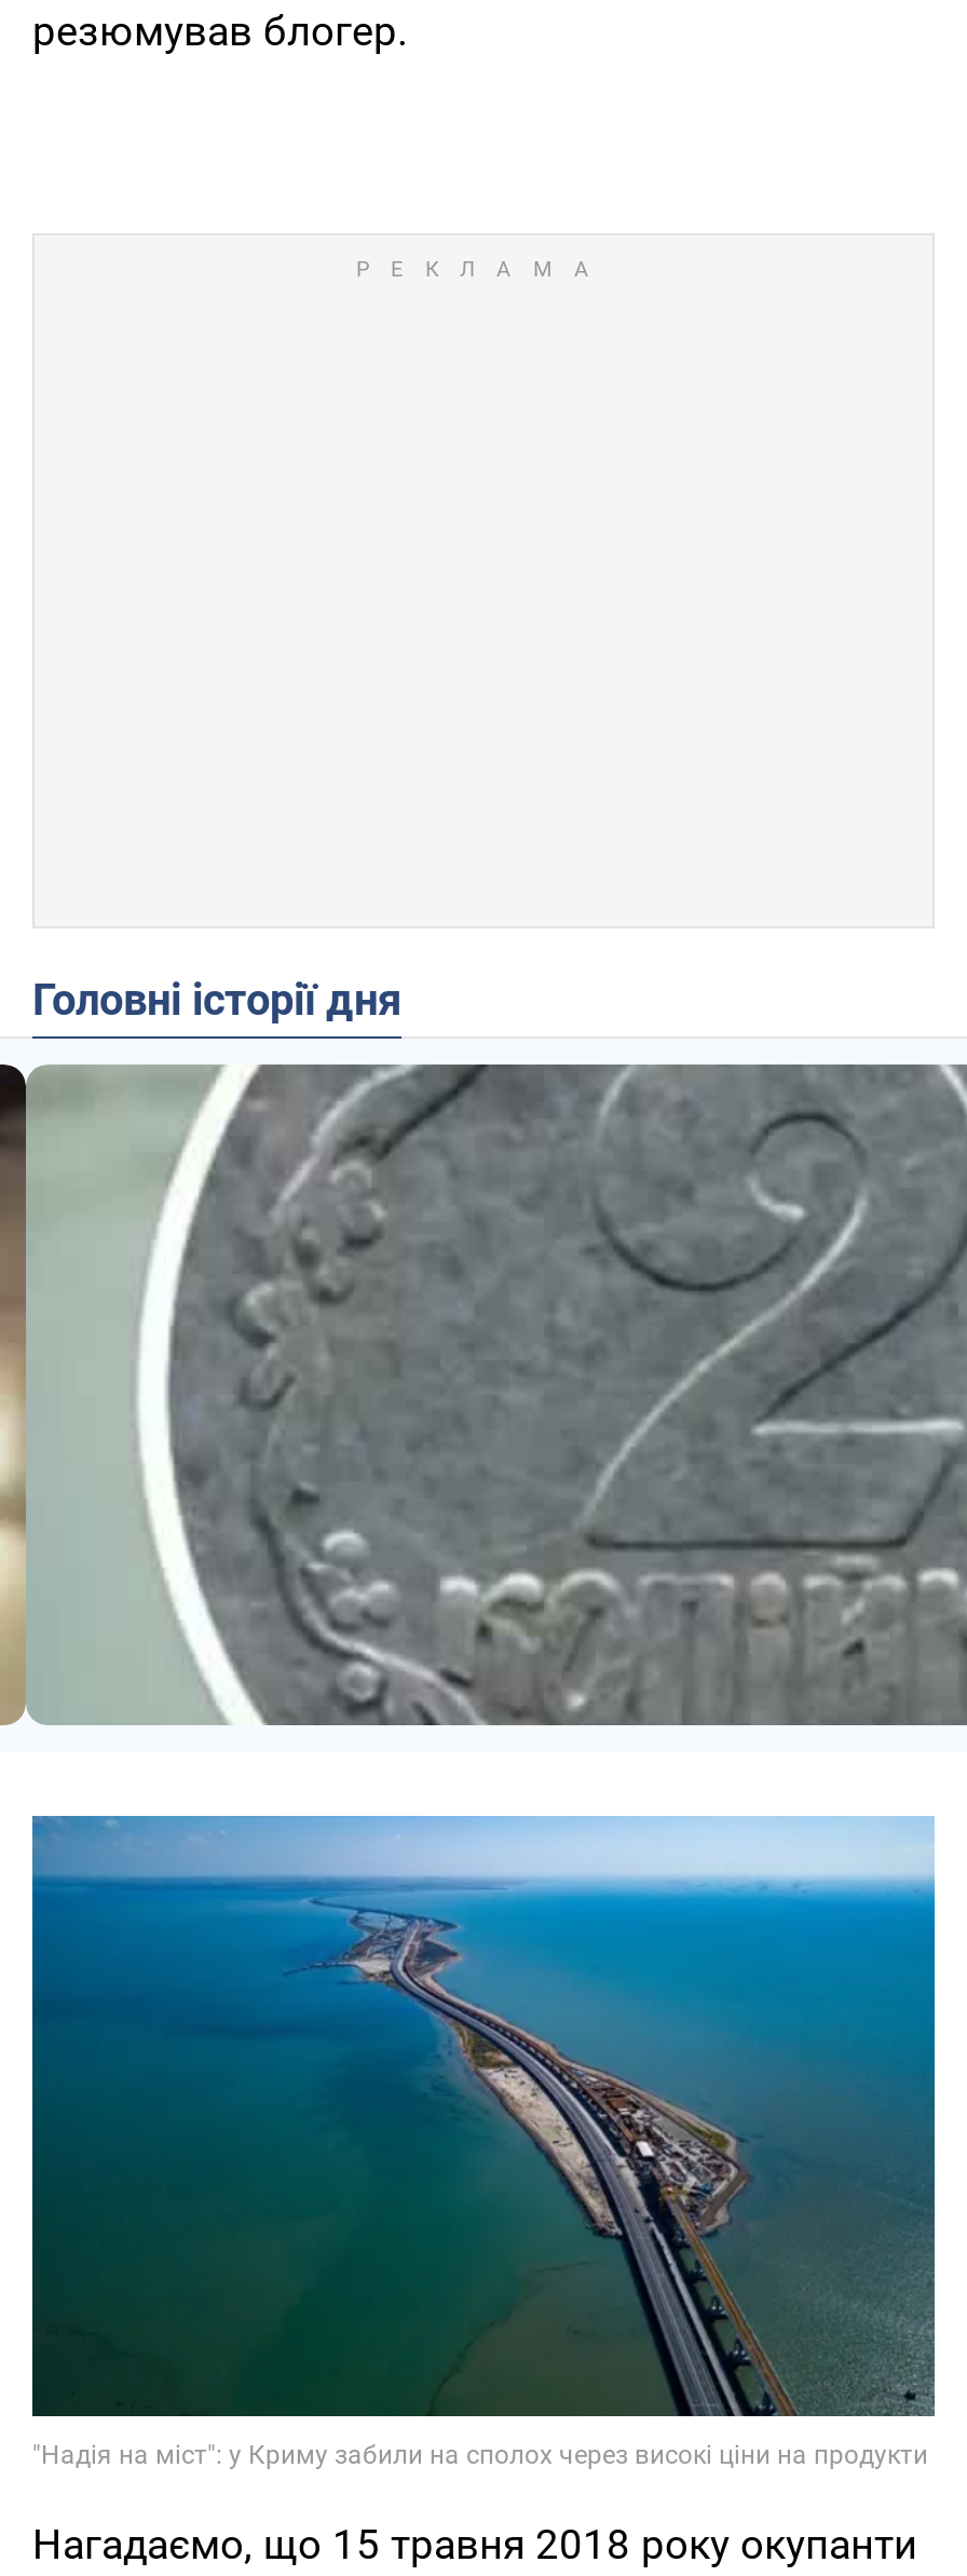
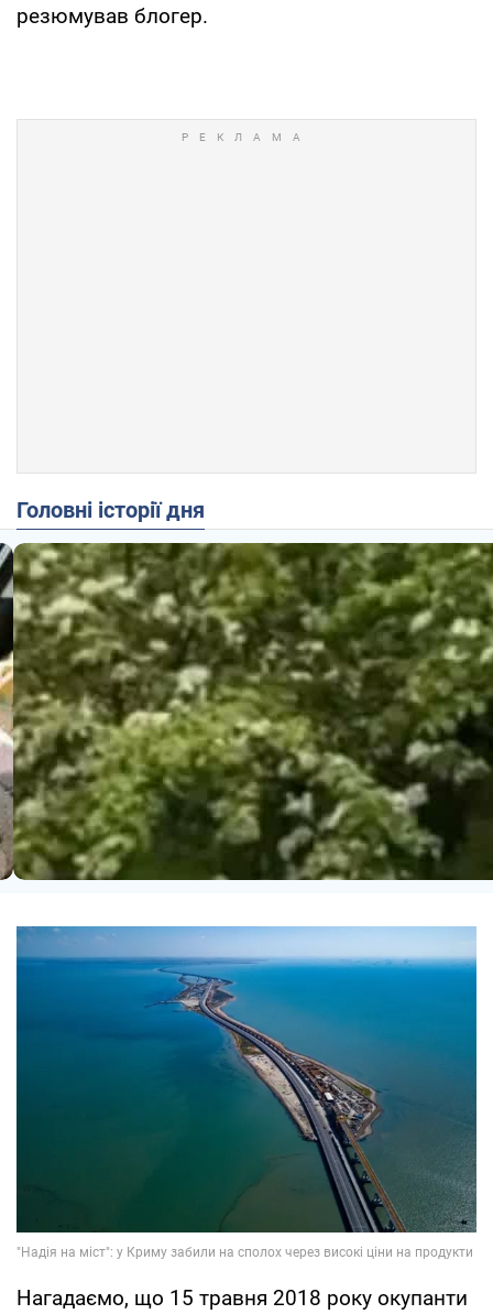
[6,1062,961,1727] [image] -> [3,542,490,881] [image]

